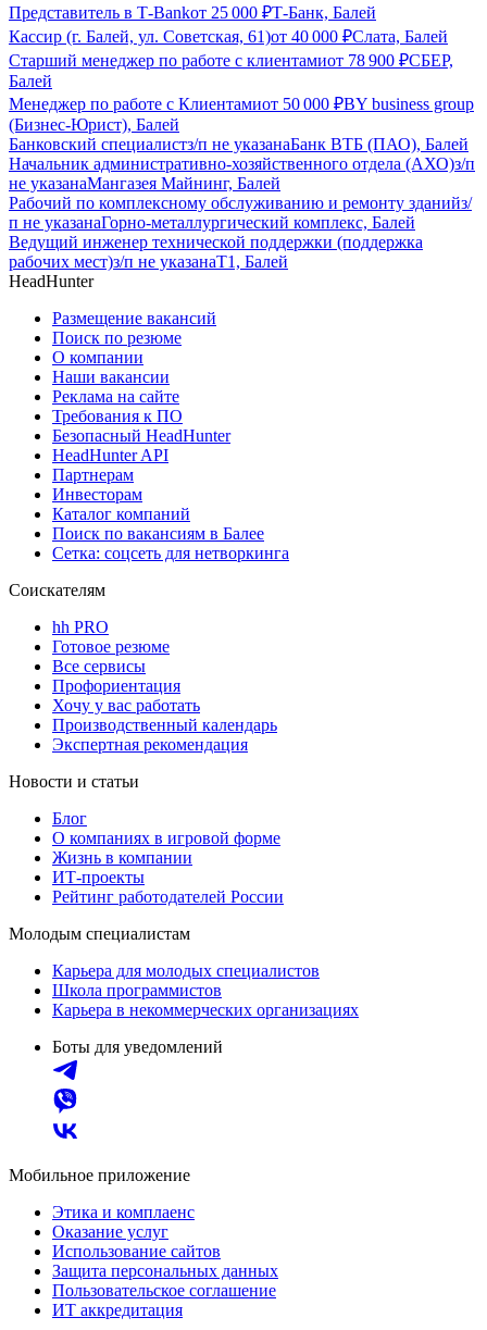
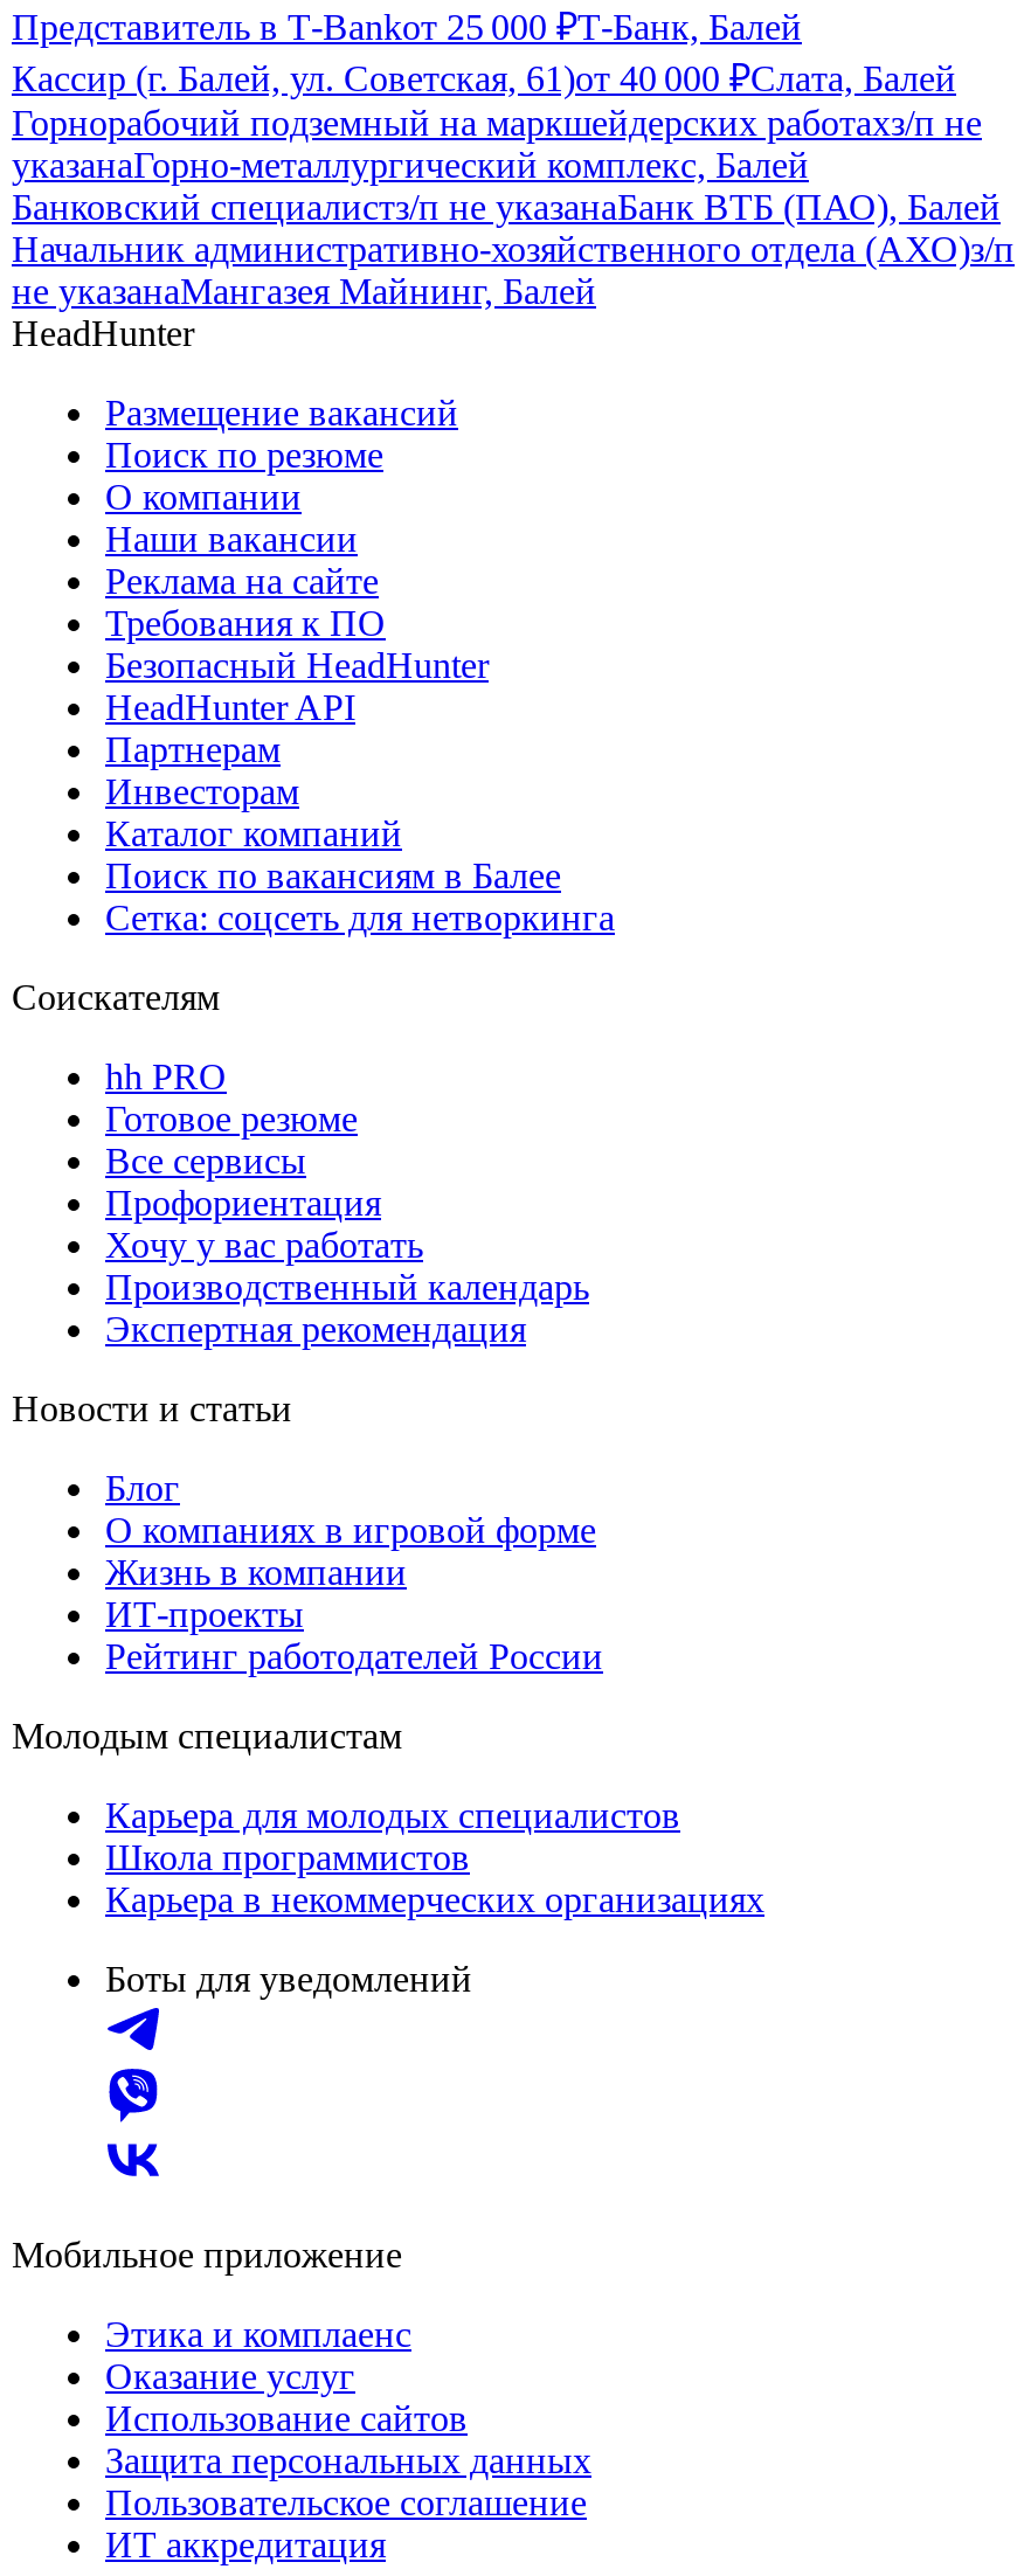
[9,51,474,134] Старший менеджер по работе с клиентамиот 78 900 ₽СБЕР, | Балей | Менеджер по работе с Клиентамиот 50 000 ₽BY business group | (Бизнес-Юрист), Балей -> [12,103,982,185] Горнорабочий подземный на маркшейдерских работахз/п не | указанаГорно-металлургический комплекс, Балей
[9,194,472,271] Рабочий по комплексному обслуживанию и ремонту зданийз/ | п не указанаГорно-металлургический комплекс, Балей | Ведущий инженер технической поддержки (поддержка | рабочих мест)з/п не указанаТ1, Балей -> none

